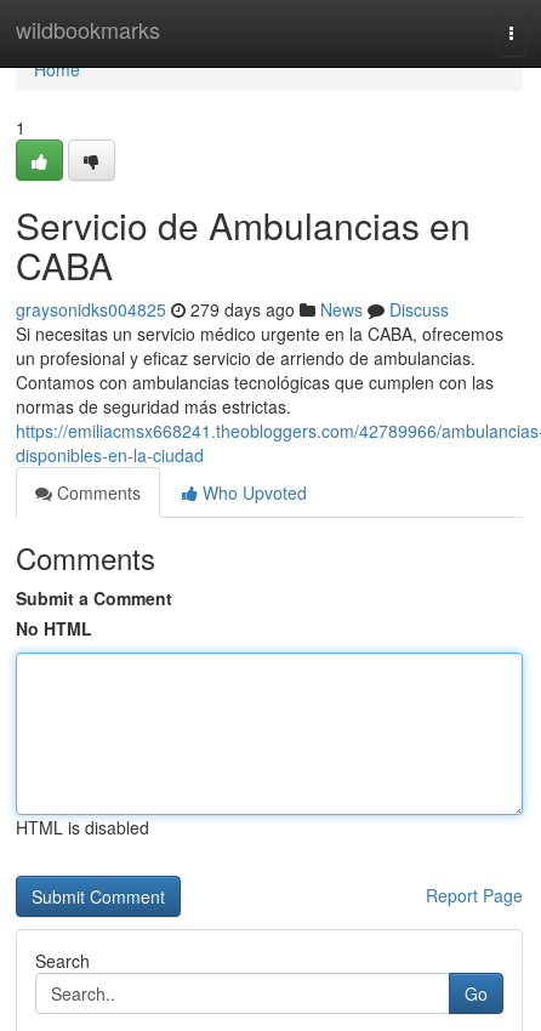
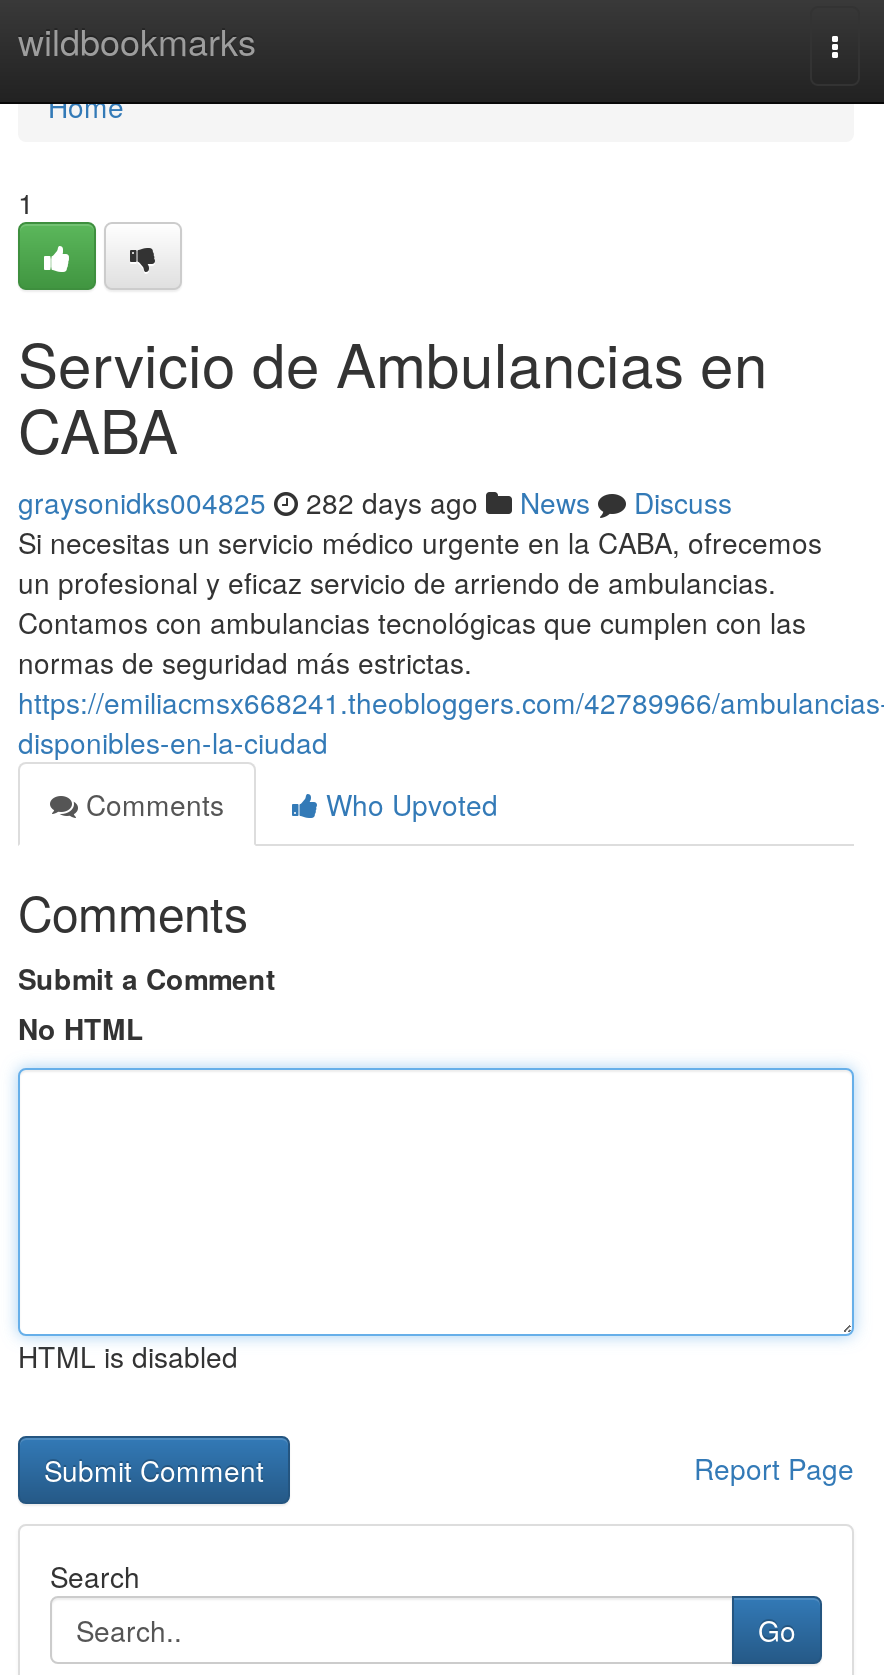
[16,297,449,321] graysonidks004825 279 days ago News Discuss -> [18,482,732,522] graysonidks004825 282 days ago News Discuss

